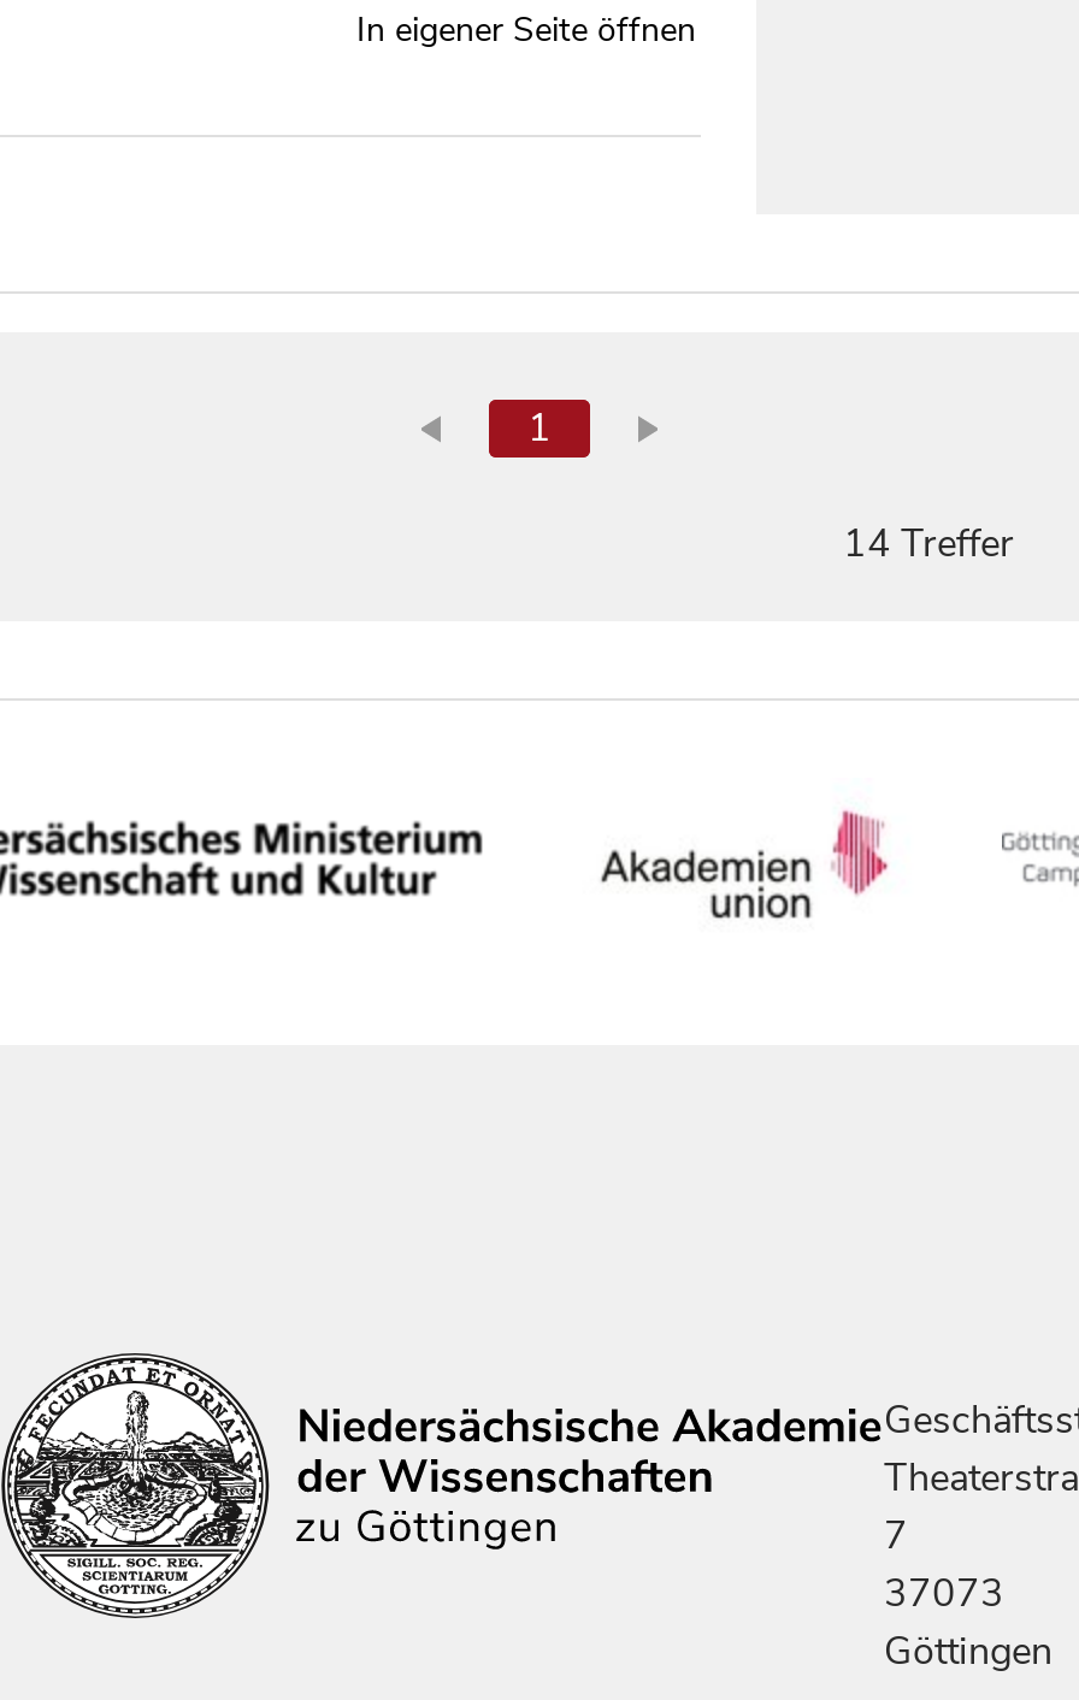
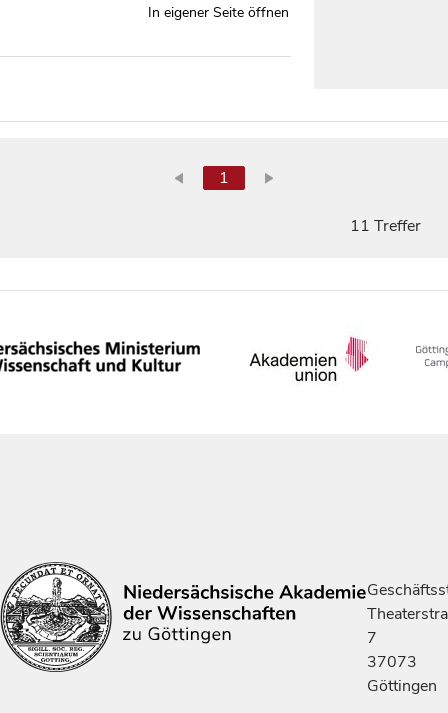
[843,518,1014,571] 14 Treffer -> [350,215,421,237] 11 Treffer

